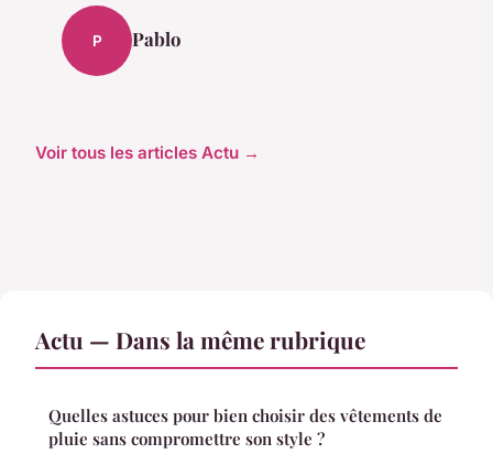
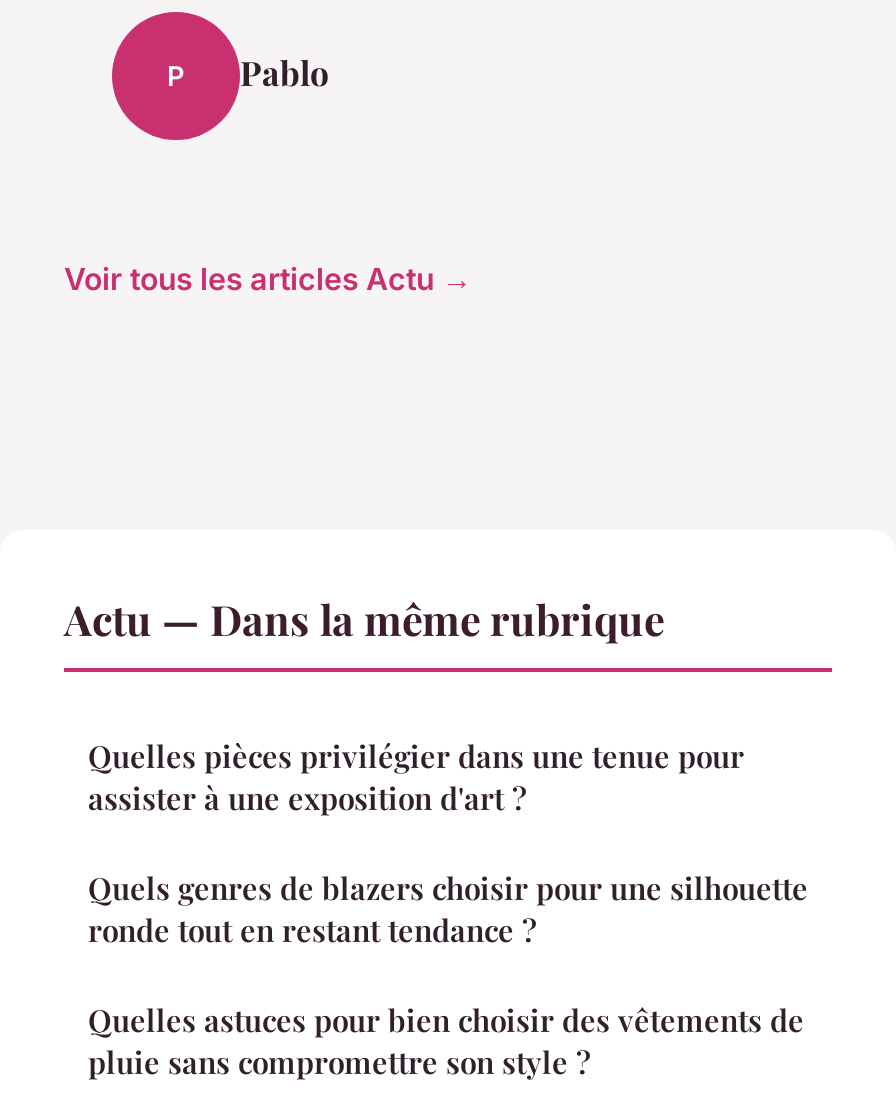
none -> [88,736,808,950] Quelles pièces privilégier dans une tenue pour | assister à une exposition d'art ? | Quels genres de blazers choisir pour une silhouette | ronde tout en restant tendance ?

